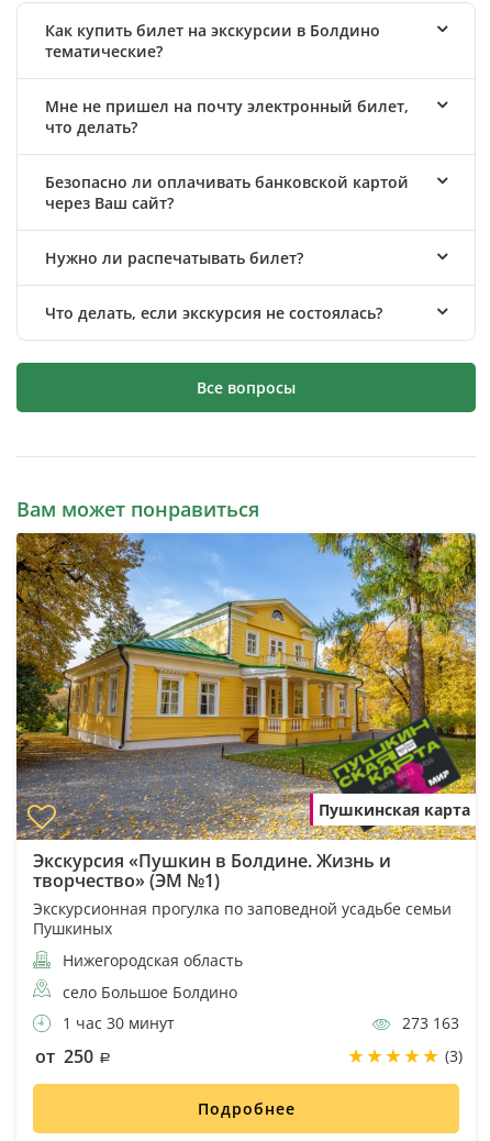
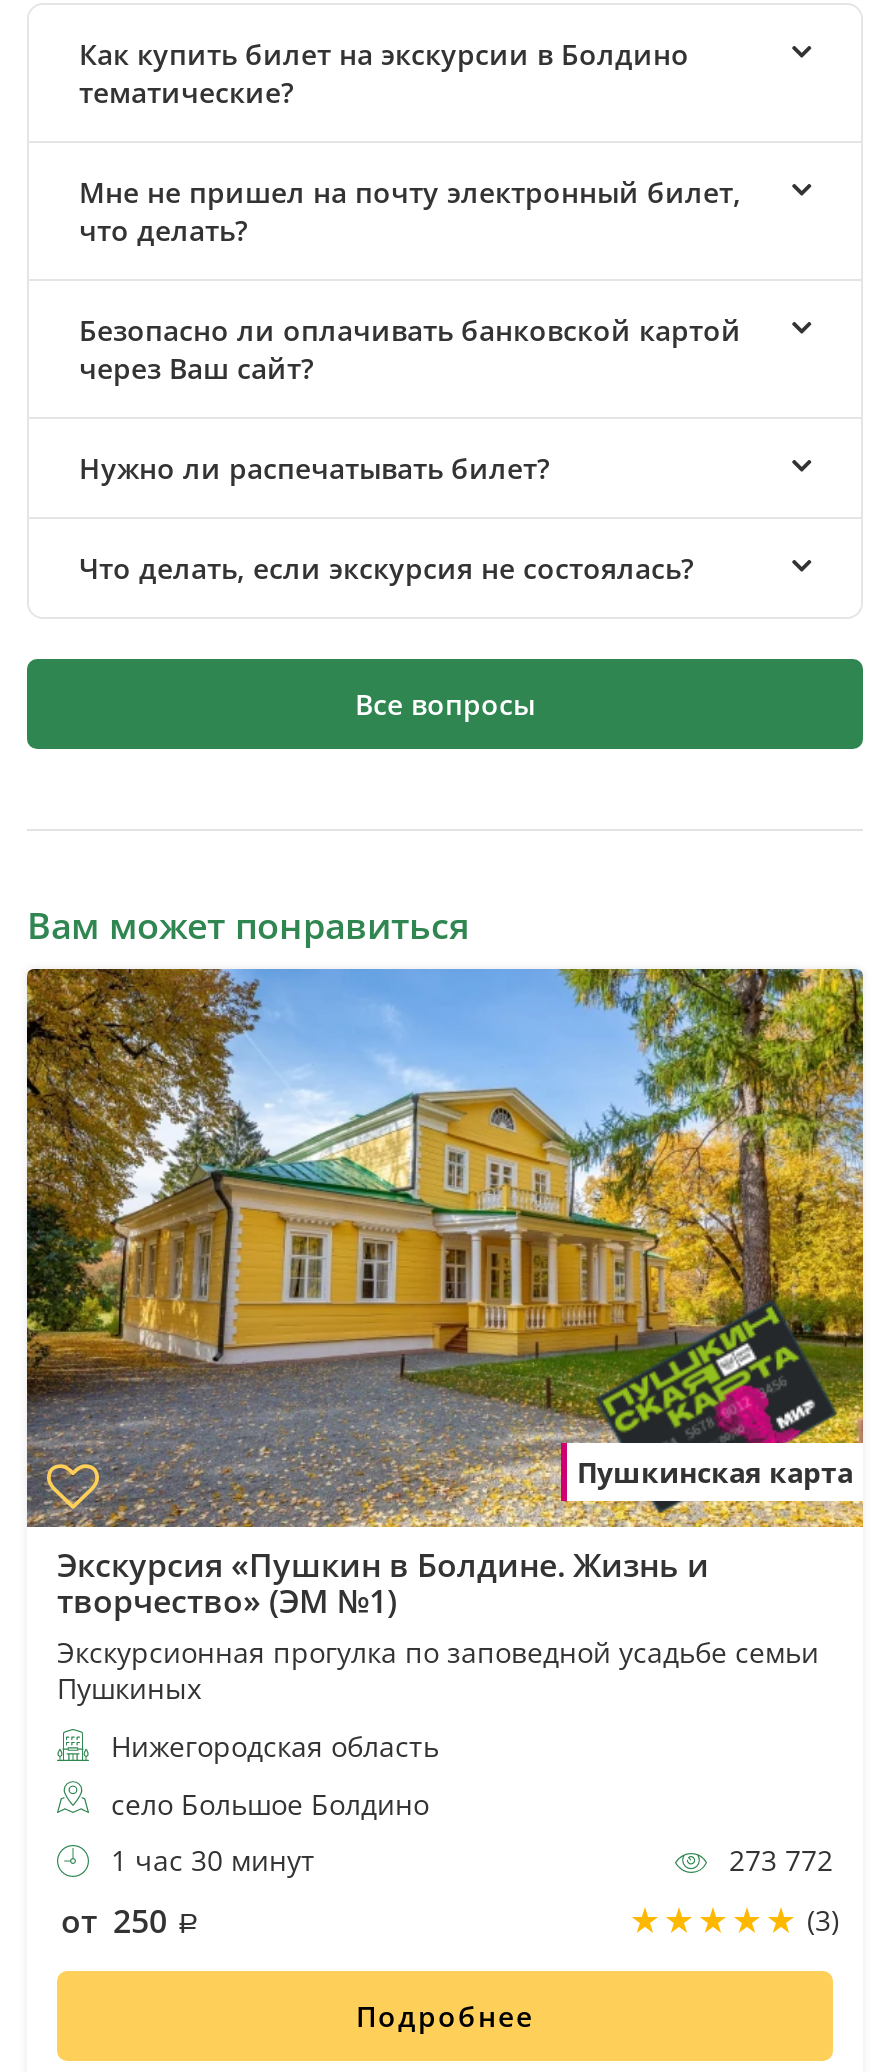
[398,1012,459,1033] 273 163 -> [721,1841,833,1879] 273 772

